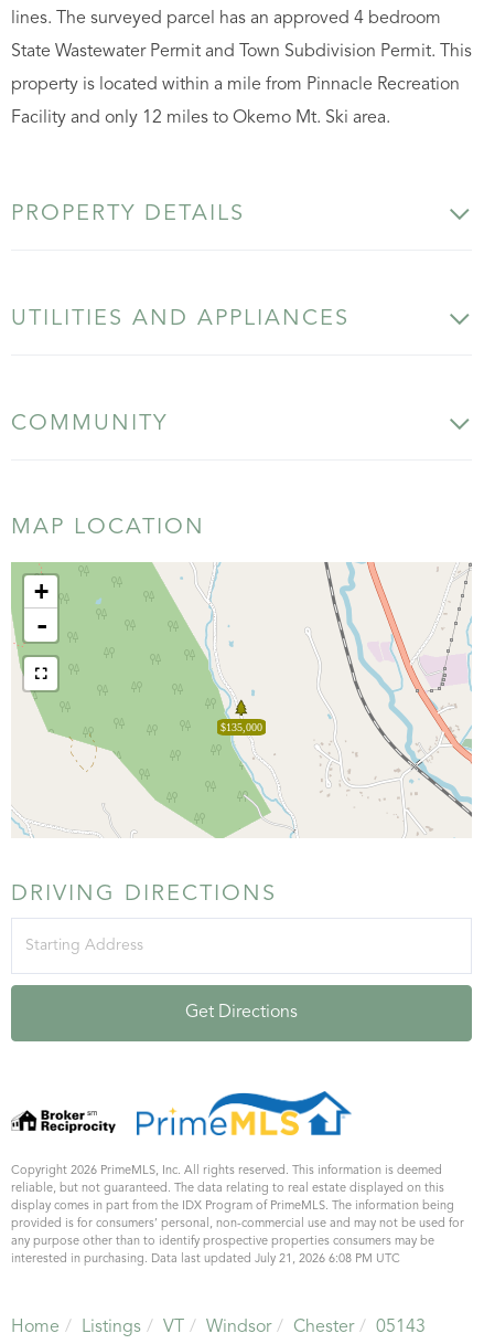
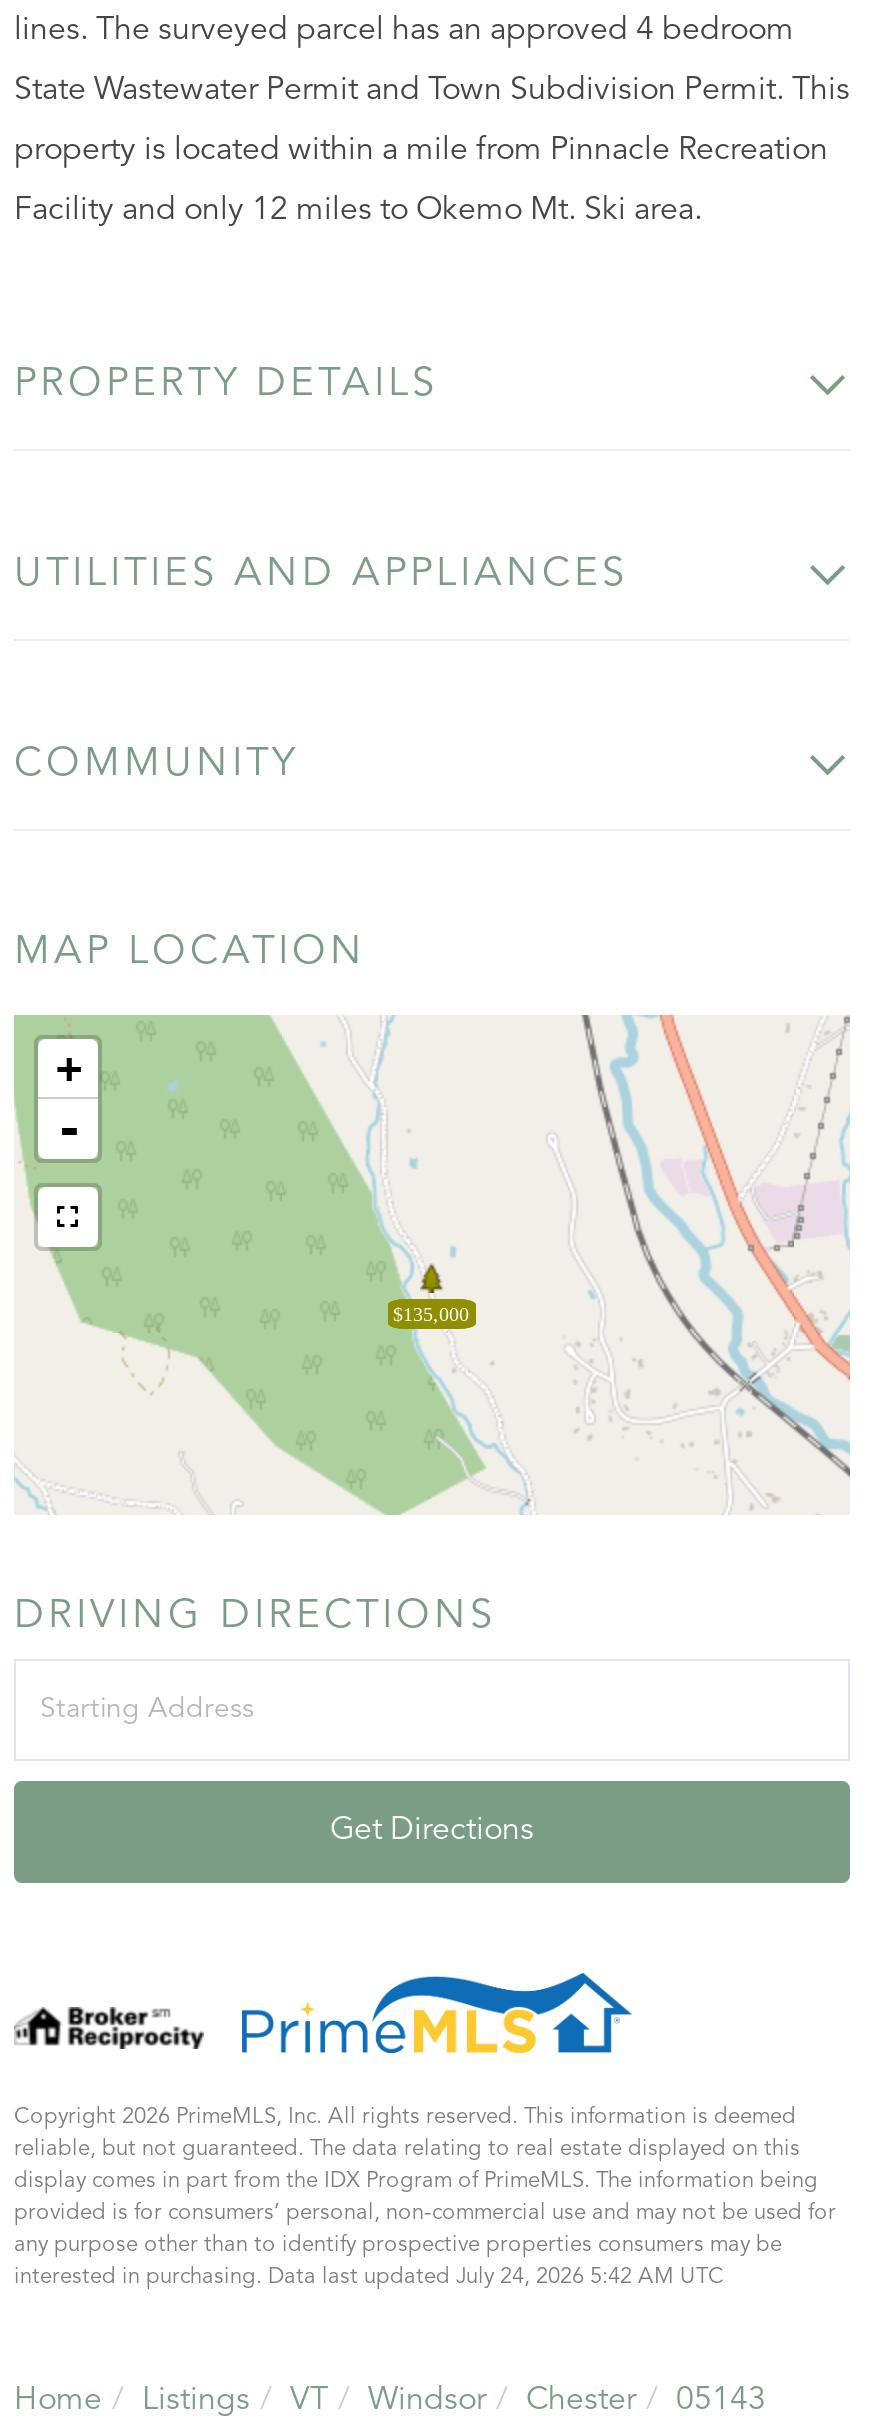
[11,1253,400,1265] interested in purchasing. Data last updated July 21, 2026 6:08 PM UTC -> [14,2266,724,2288] interested in purchasing. Data last updated July 24, 2026 5:42 AM UTC

